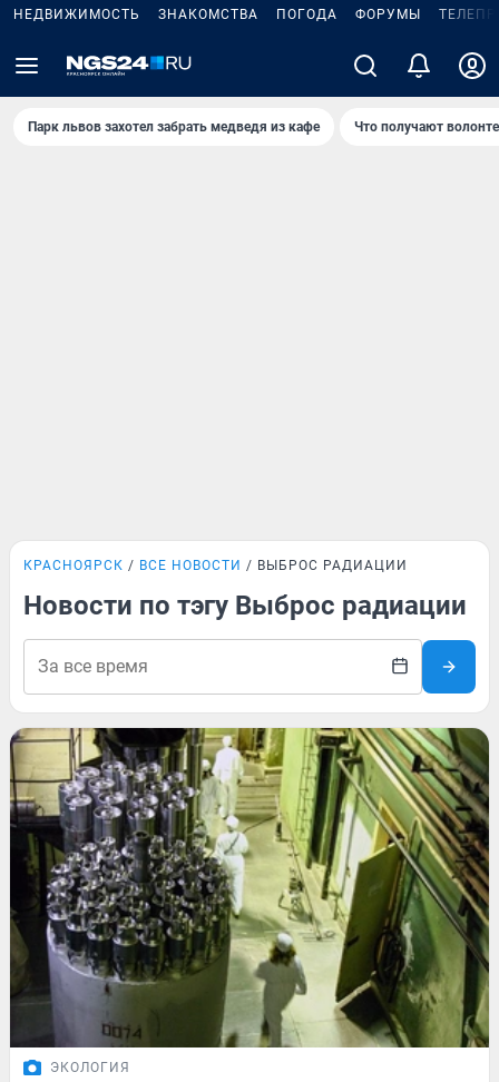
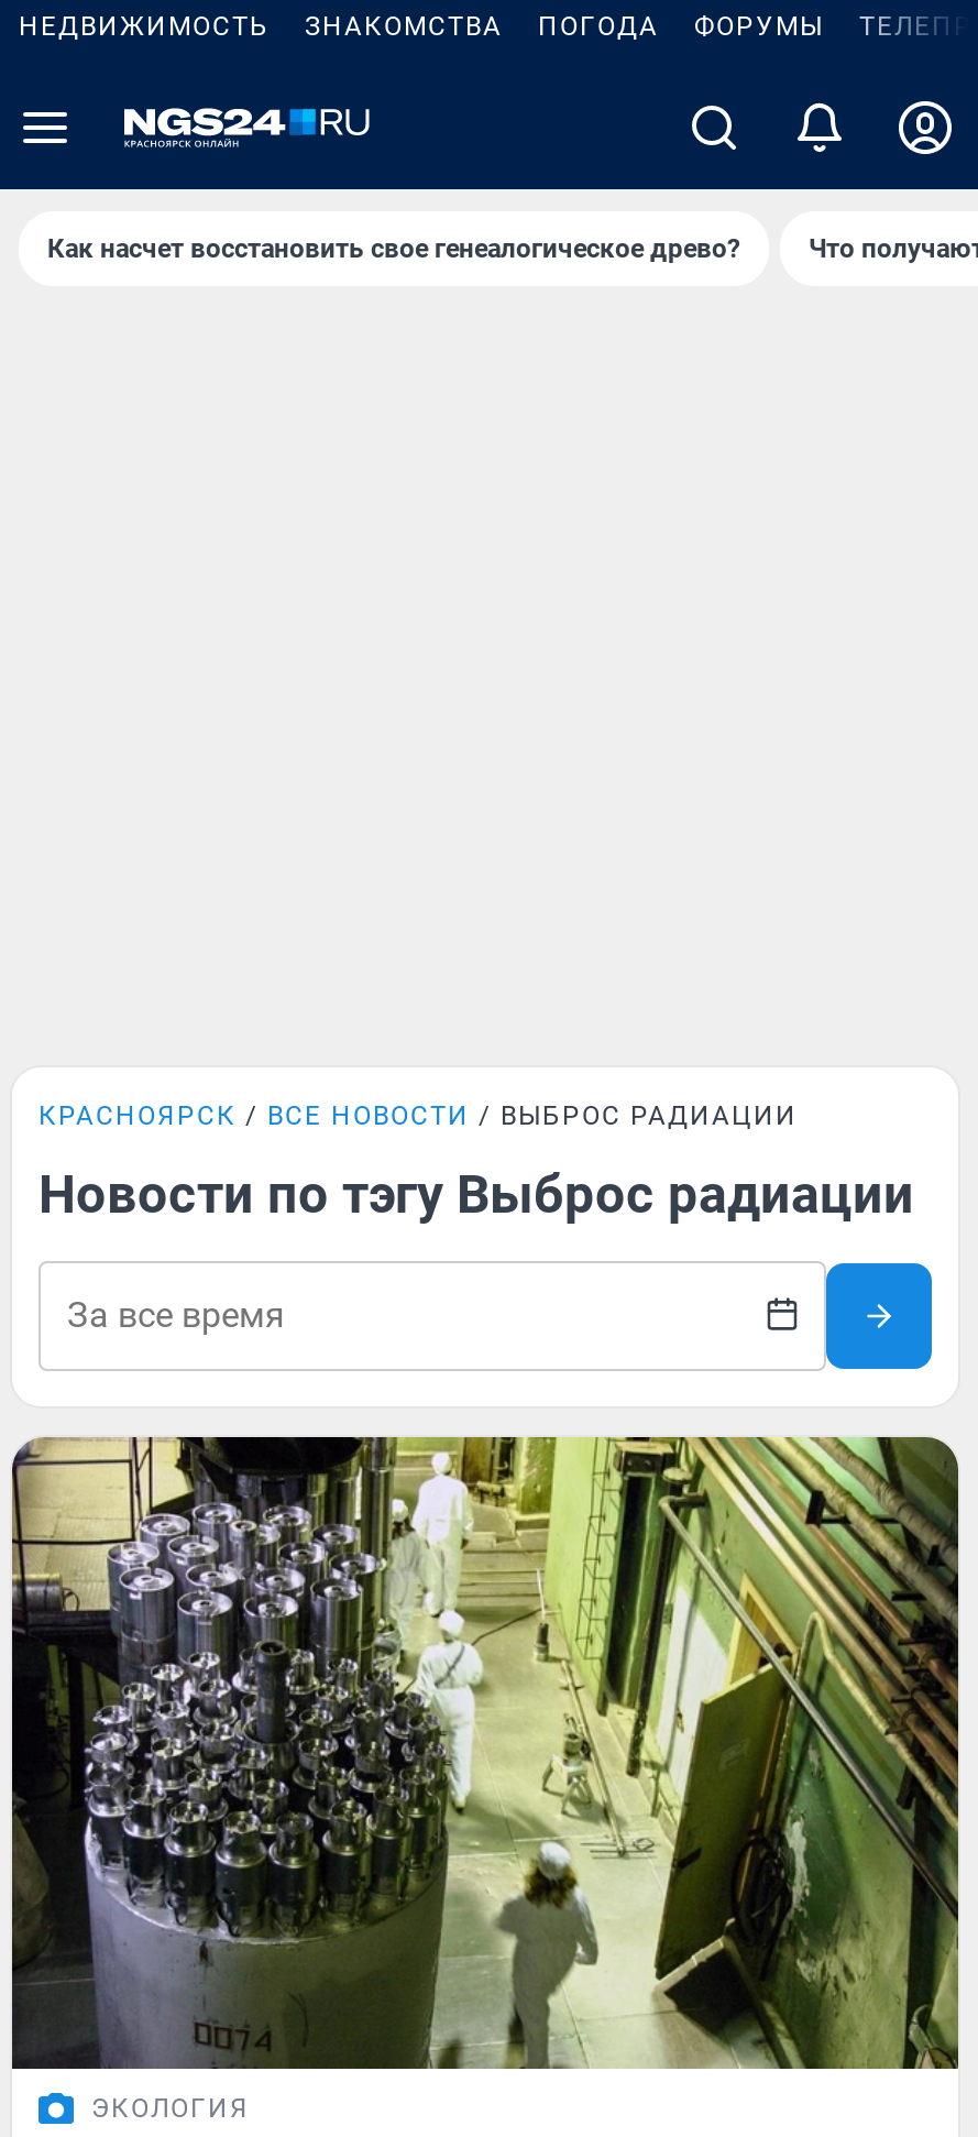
[28,119,320,135] Парк львов захотел забрать медведя из кафе -> [47,233,740,264] Как насчет восстановить свое генеалогическое древо?

